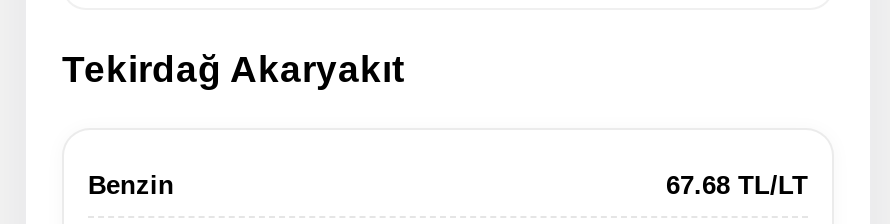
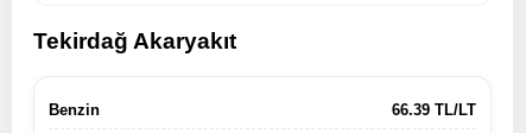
[666,170,808,200] 67.68 TL/LT -> [392,101,476,119] 66.39 TL/LT

